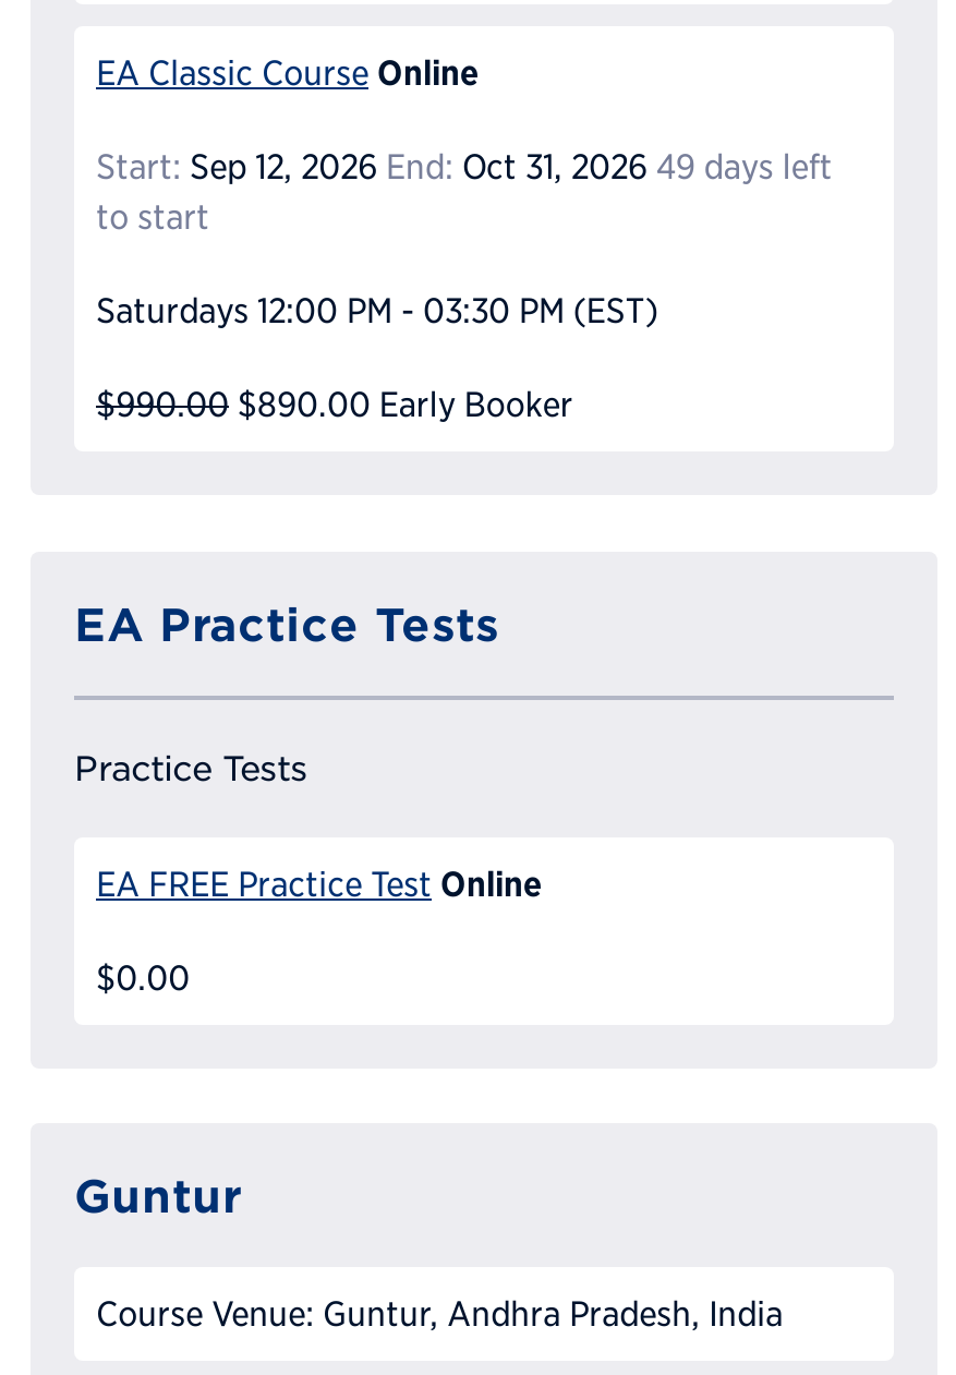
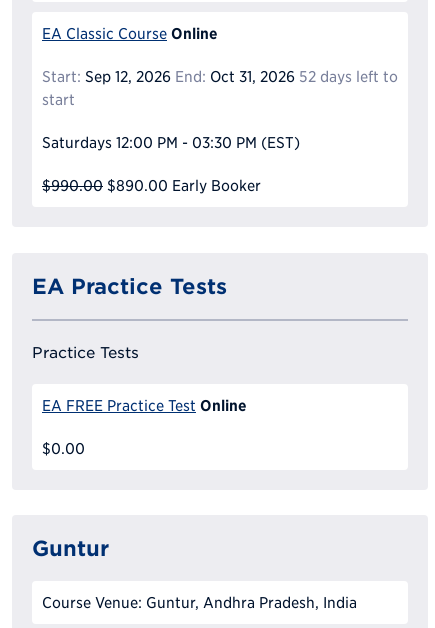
[96,148,832,235] Start: Sep 12, 2026 End: Oct 31, 2026 49 days left | to start -> [42,68,398,108] Start: Sep 12, 2026 End: Oct 31, 2026 52 days left to | start

